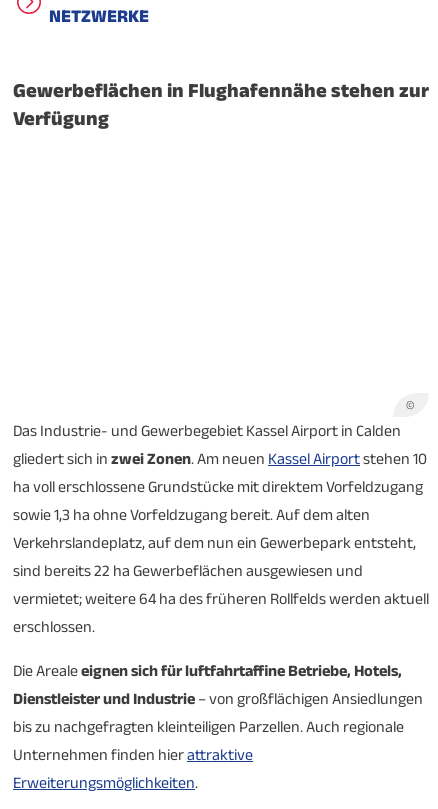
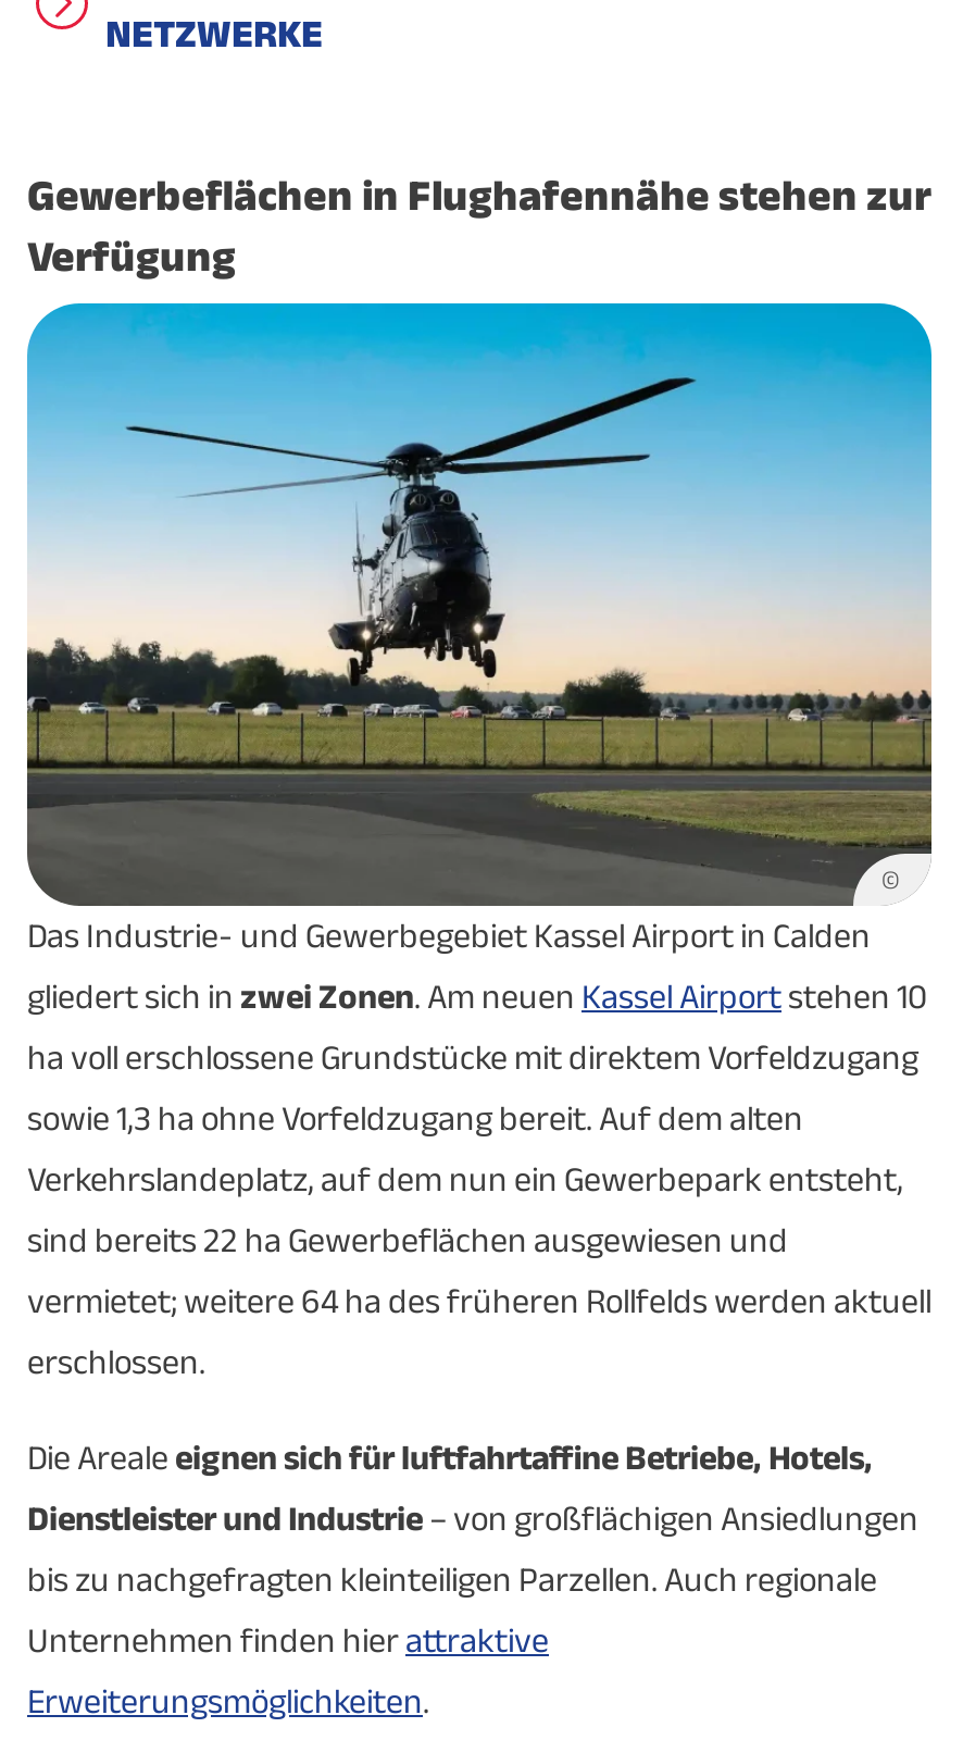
none -> [25,300,934,909] [image]

